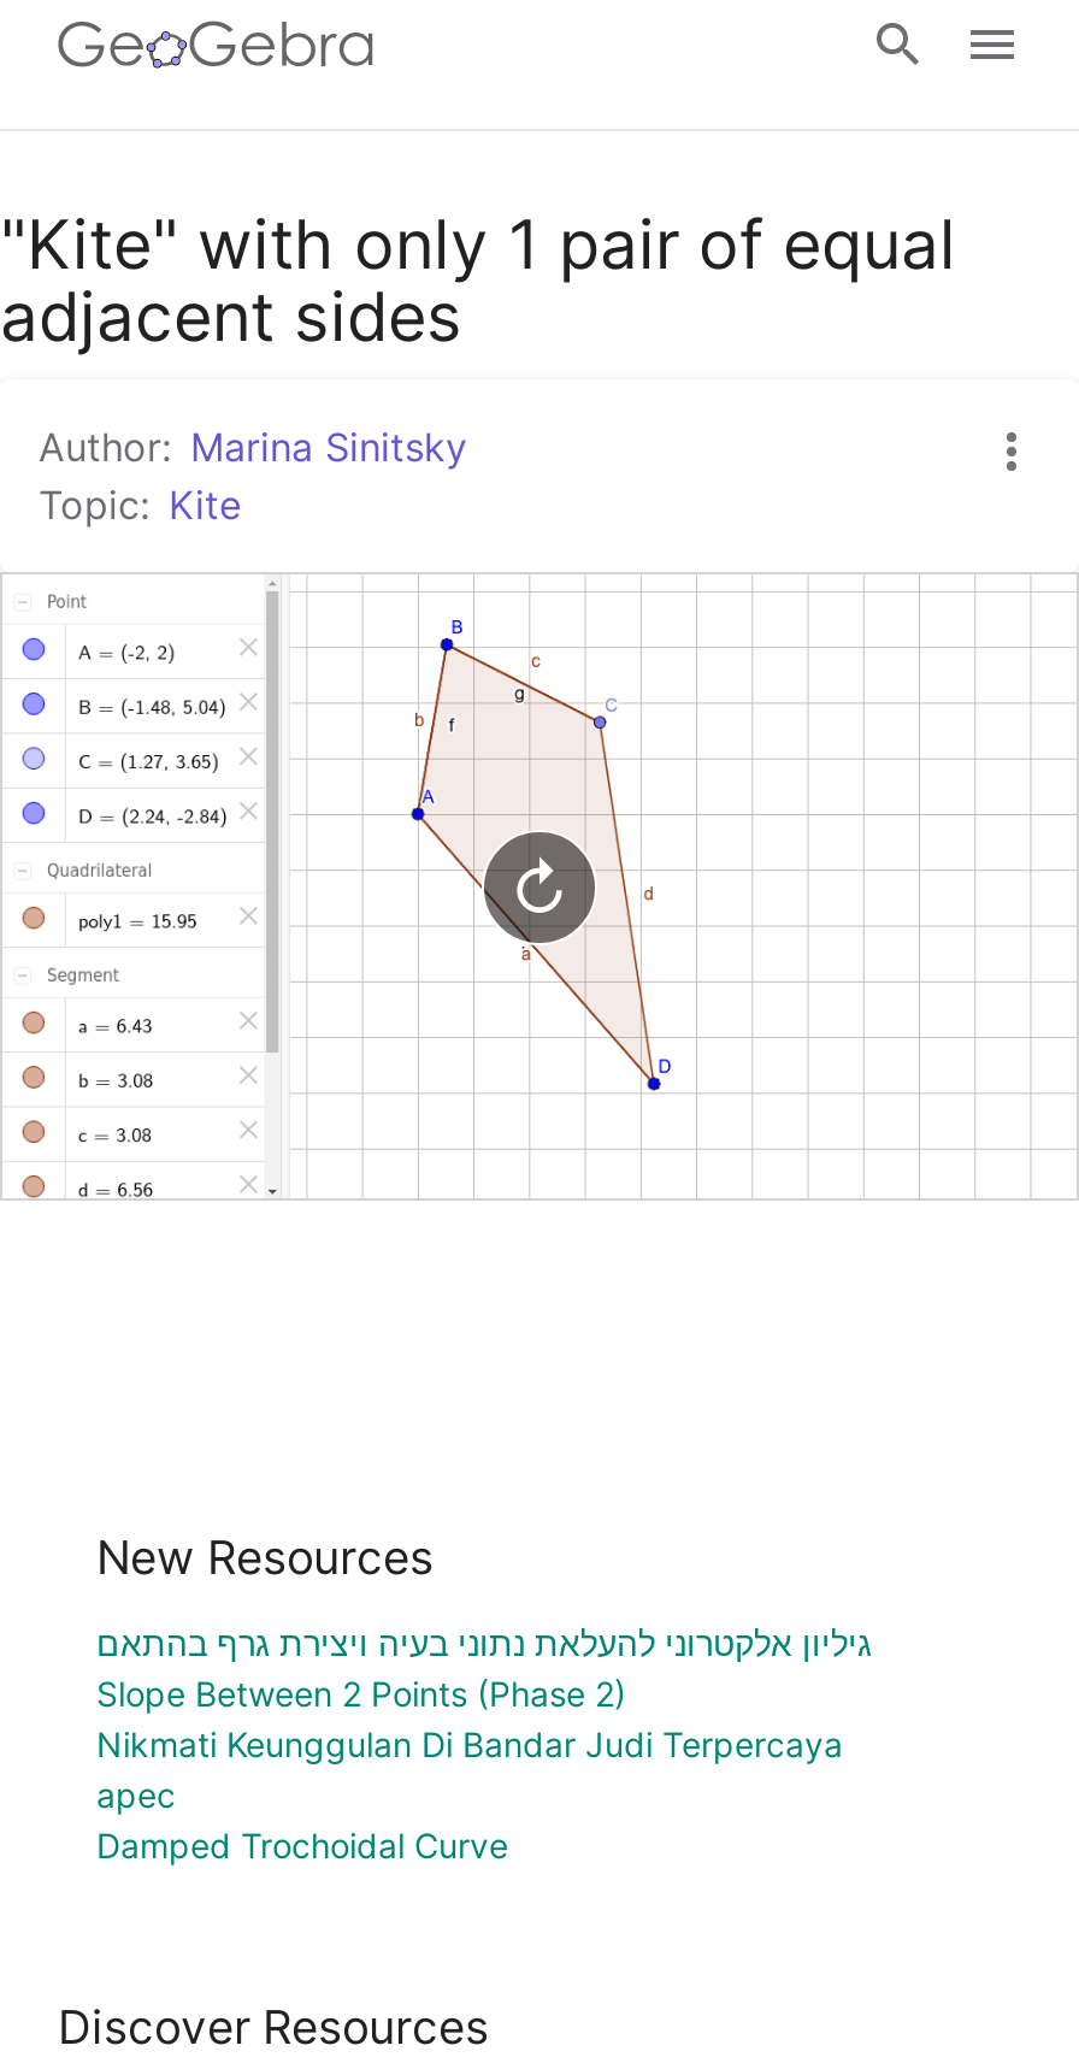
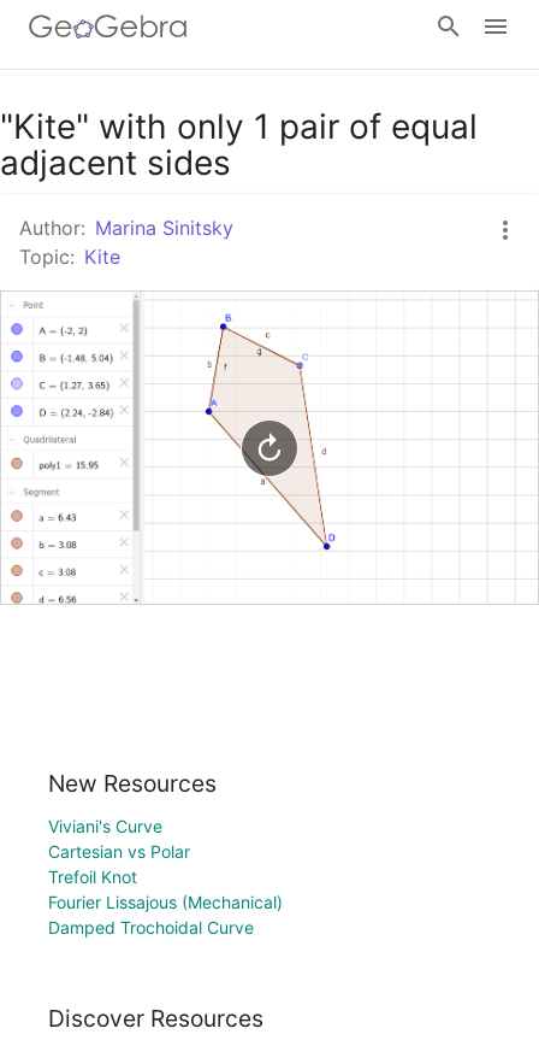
[96,1622,872,1814] גיליון אלקטרוני להעלאת נתוני בעיה ויצירת גרף בהתאם | Slope Between 2 Points (Phase 2) | Nikmati Keunggulan Di Bandar Judi Terpercaya | apec -> [48,816,283,912] Viviani's Curve | Cartesian vs Polar | Trefoil Knot | Fourier Lissajous (Mechanical)

